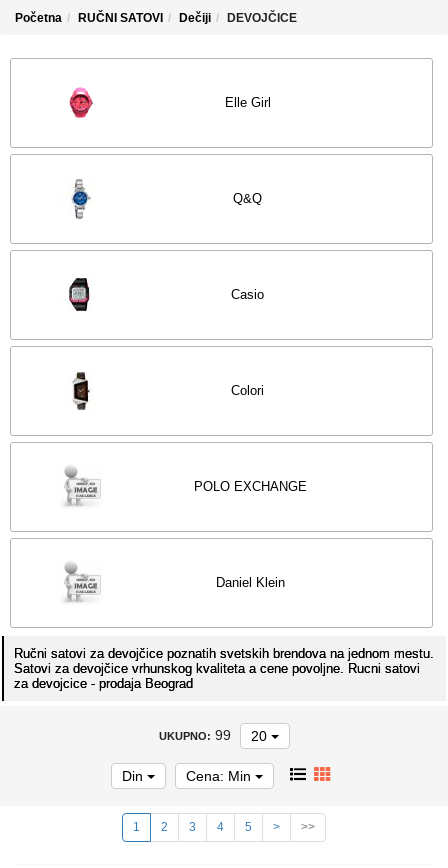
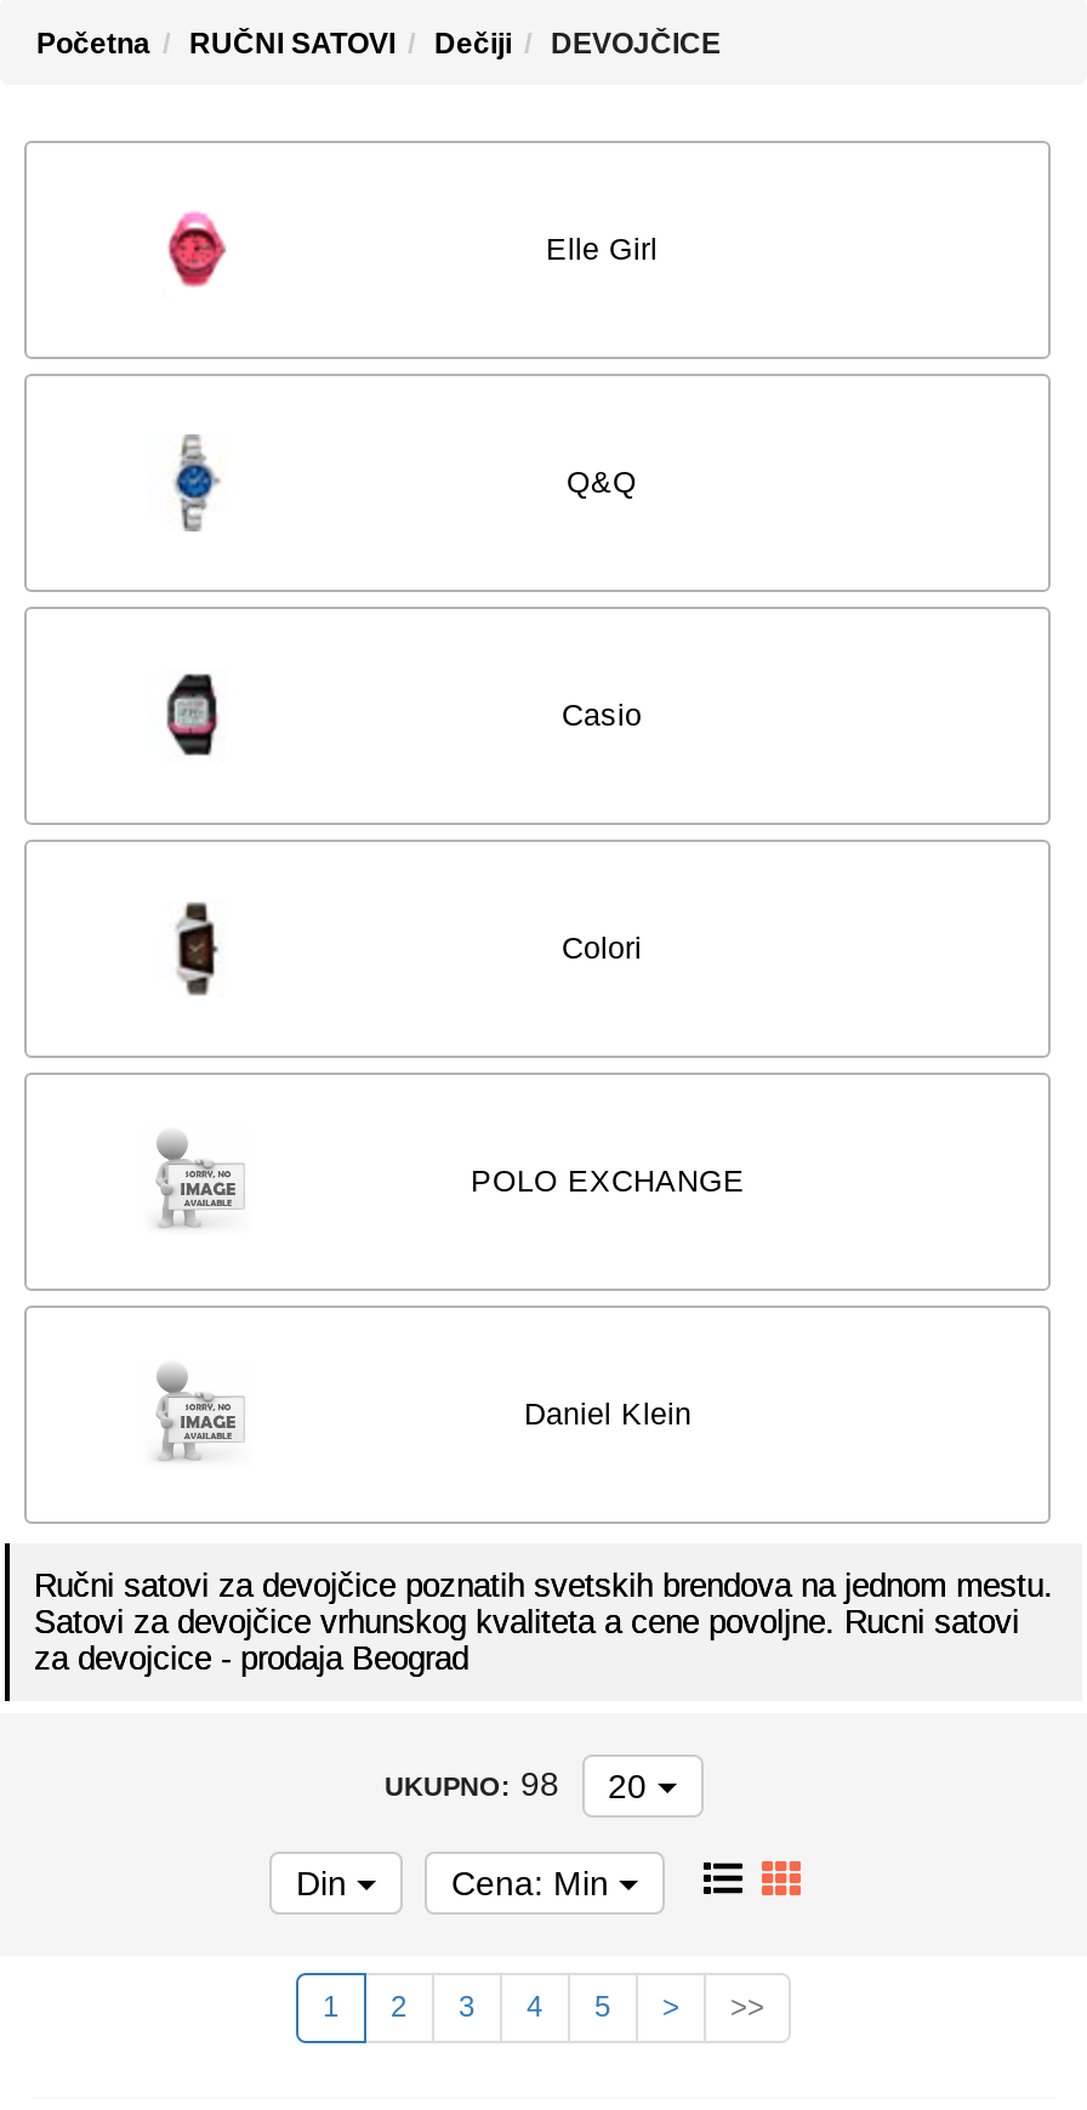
[158,727,270,744] UKUPNO: 99 20 -> [385,1763,656,1805] UKUPNO: 98 20

